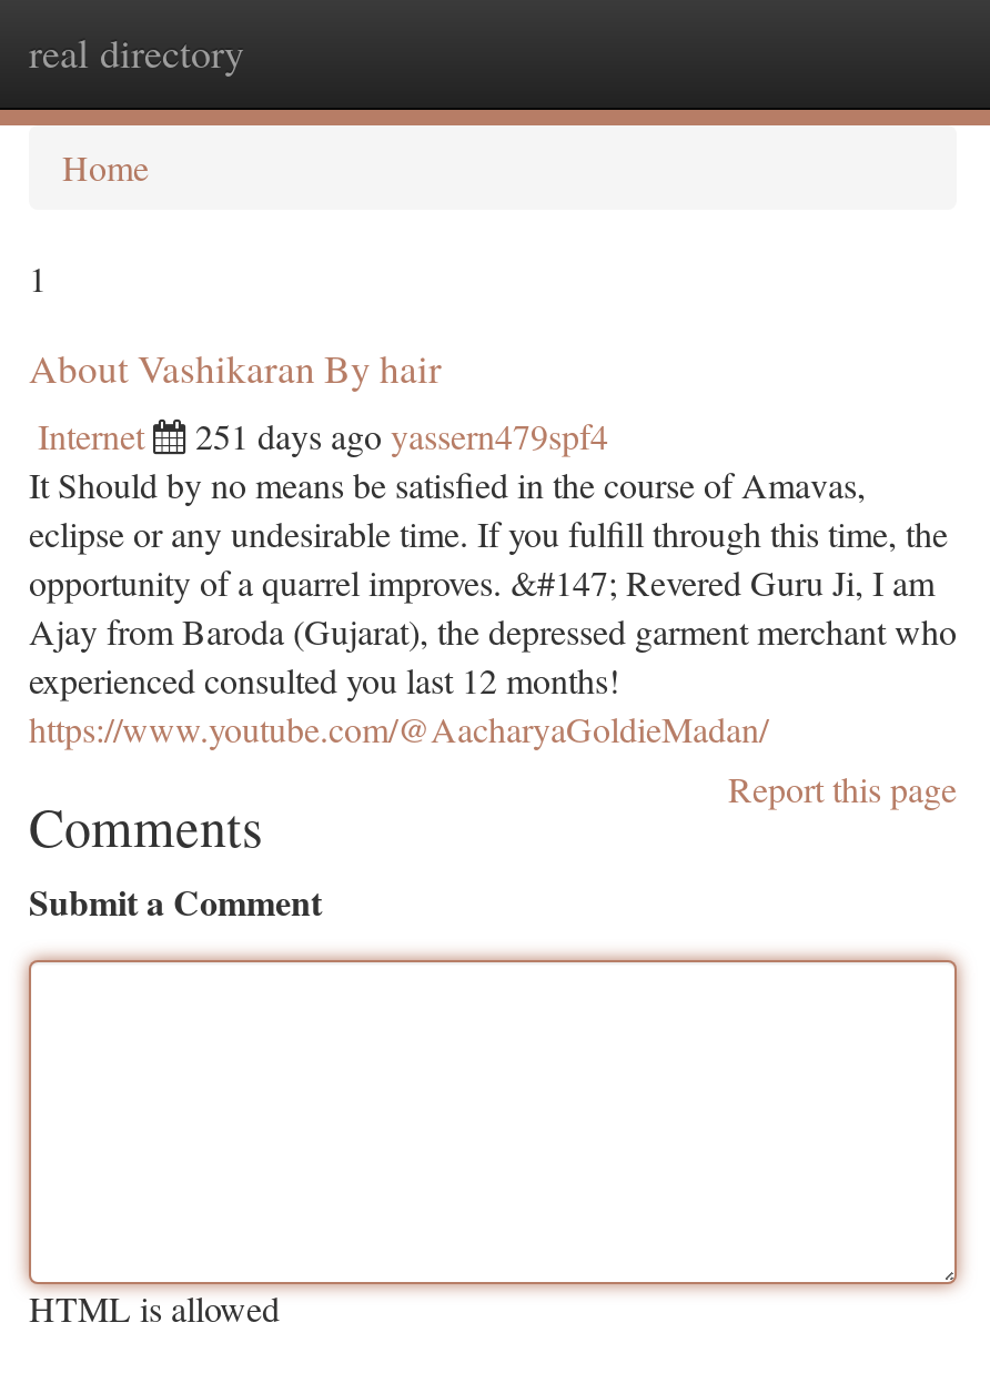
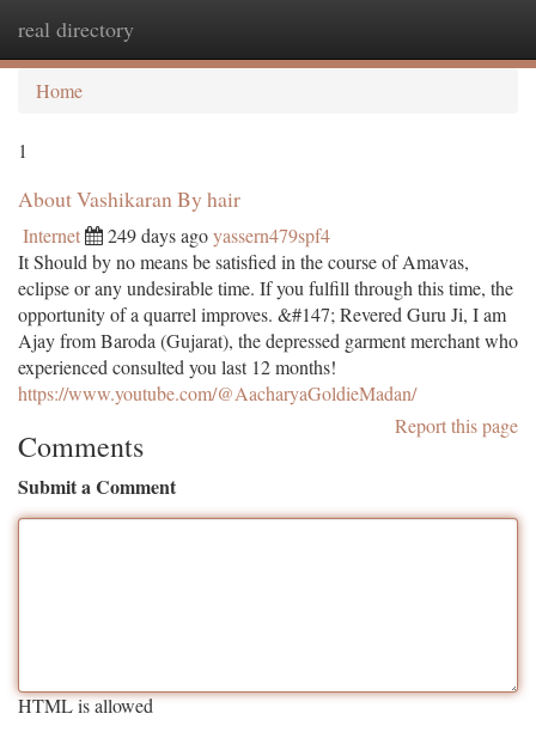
[195,412,608,458] 251 days ago yassern479spf4 -> [108,222,330,248] 249 days ago yassern479spf4

